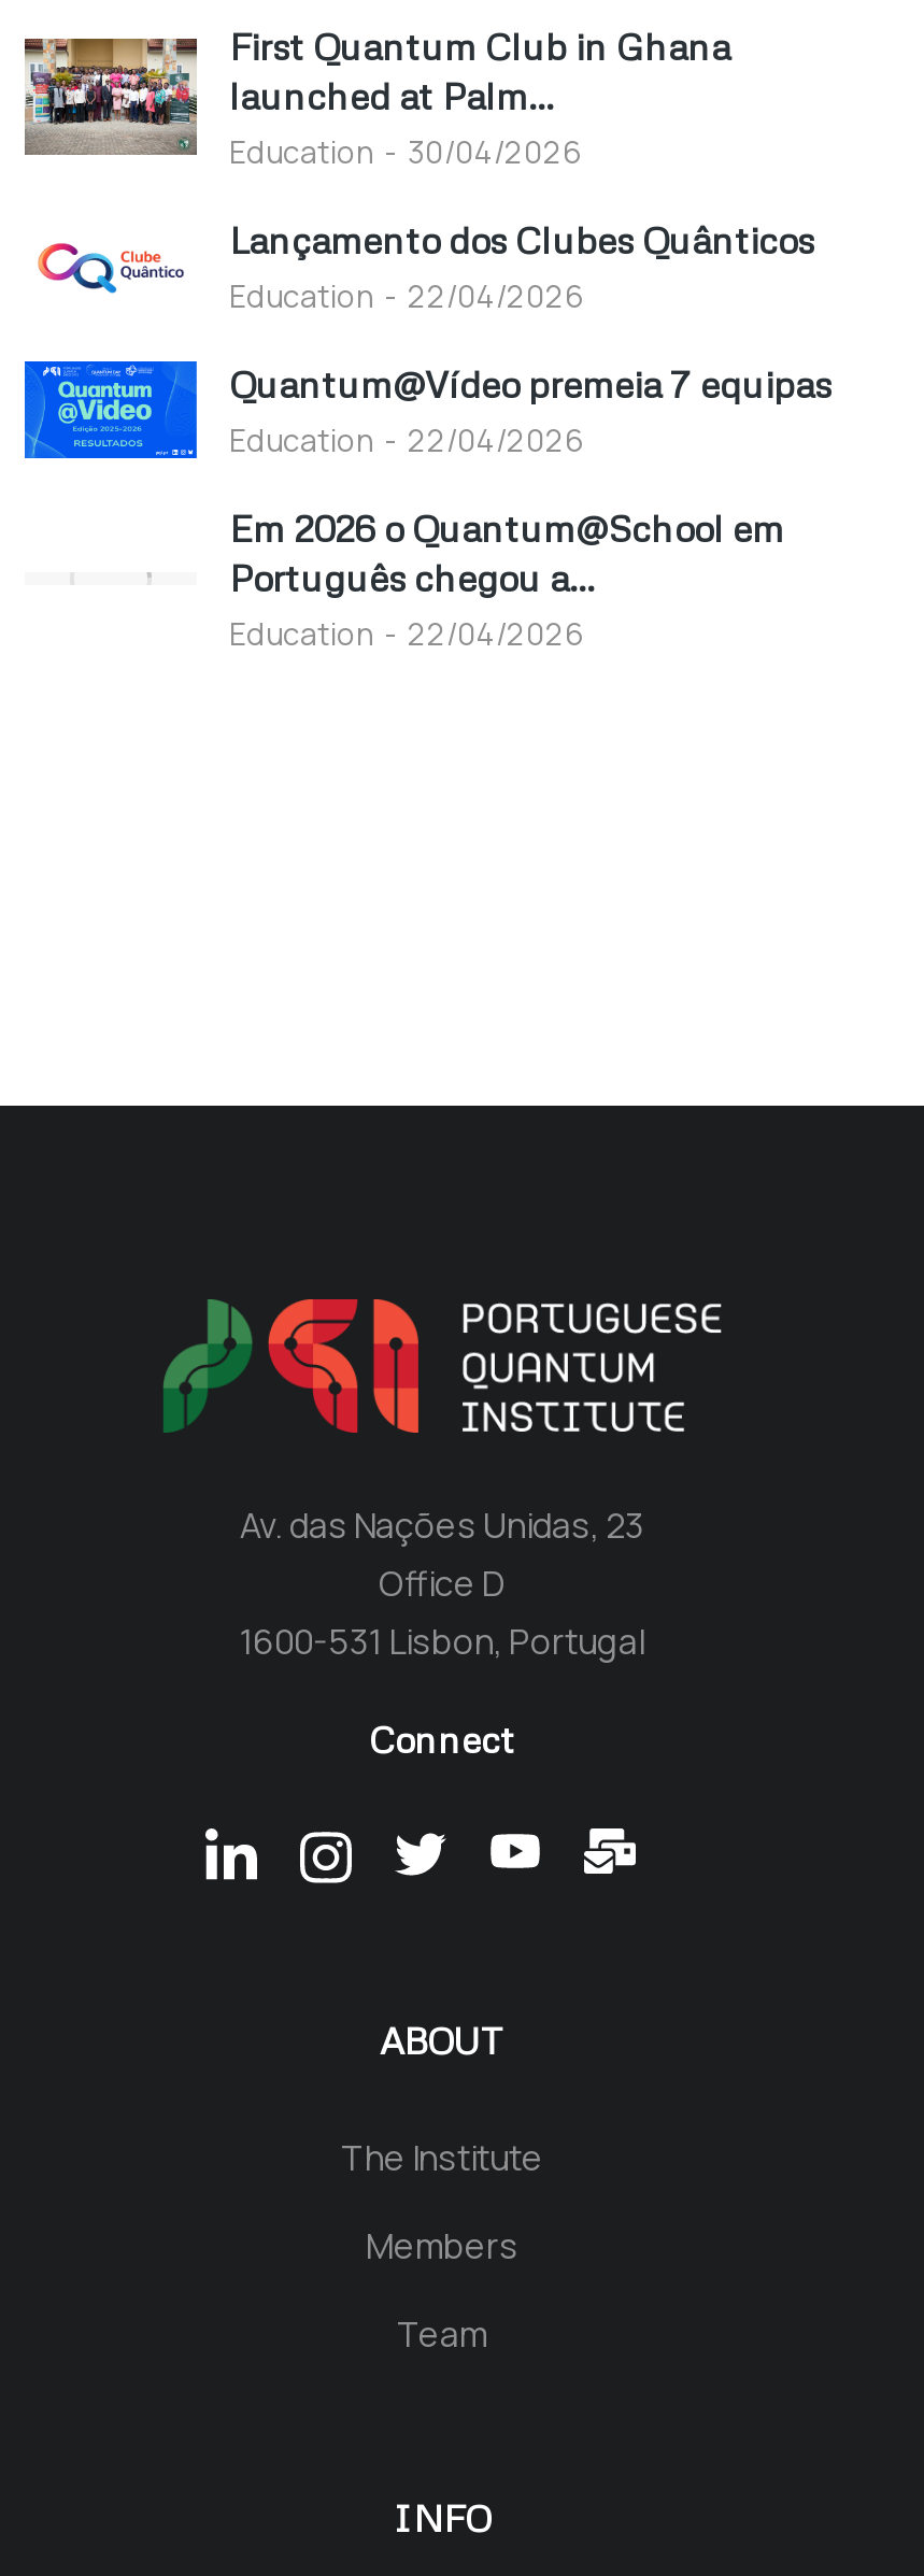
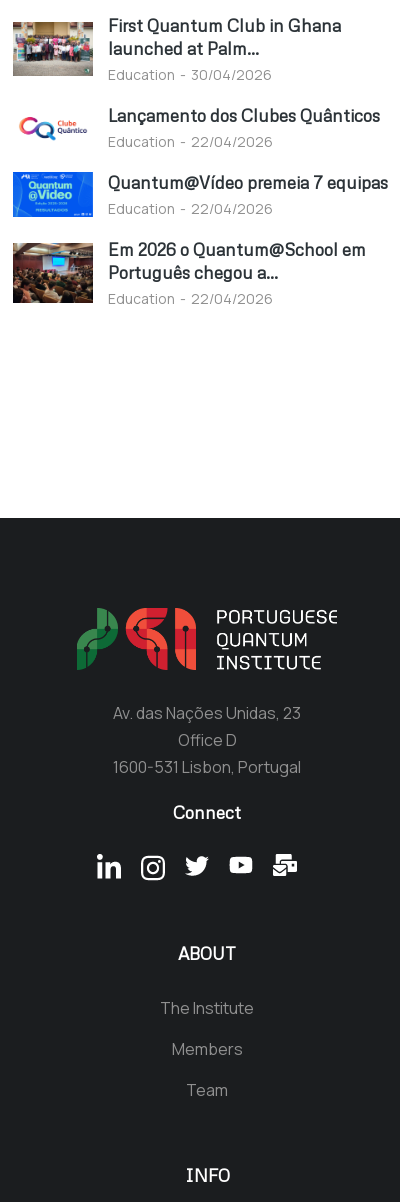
none -> [12,242,94,304] [image]

